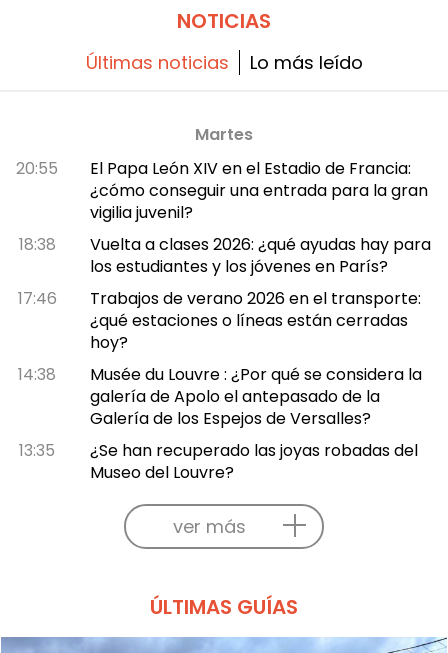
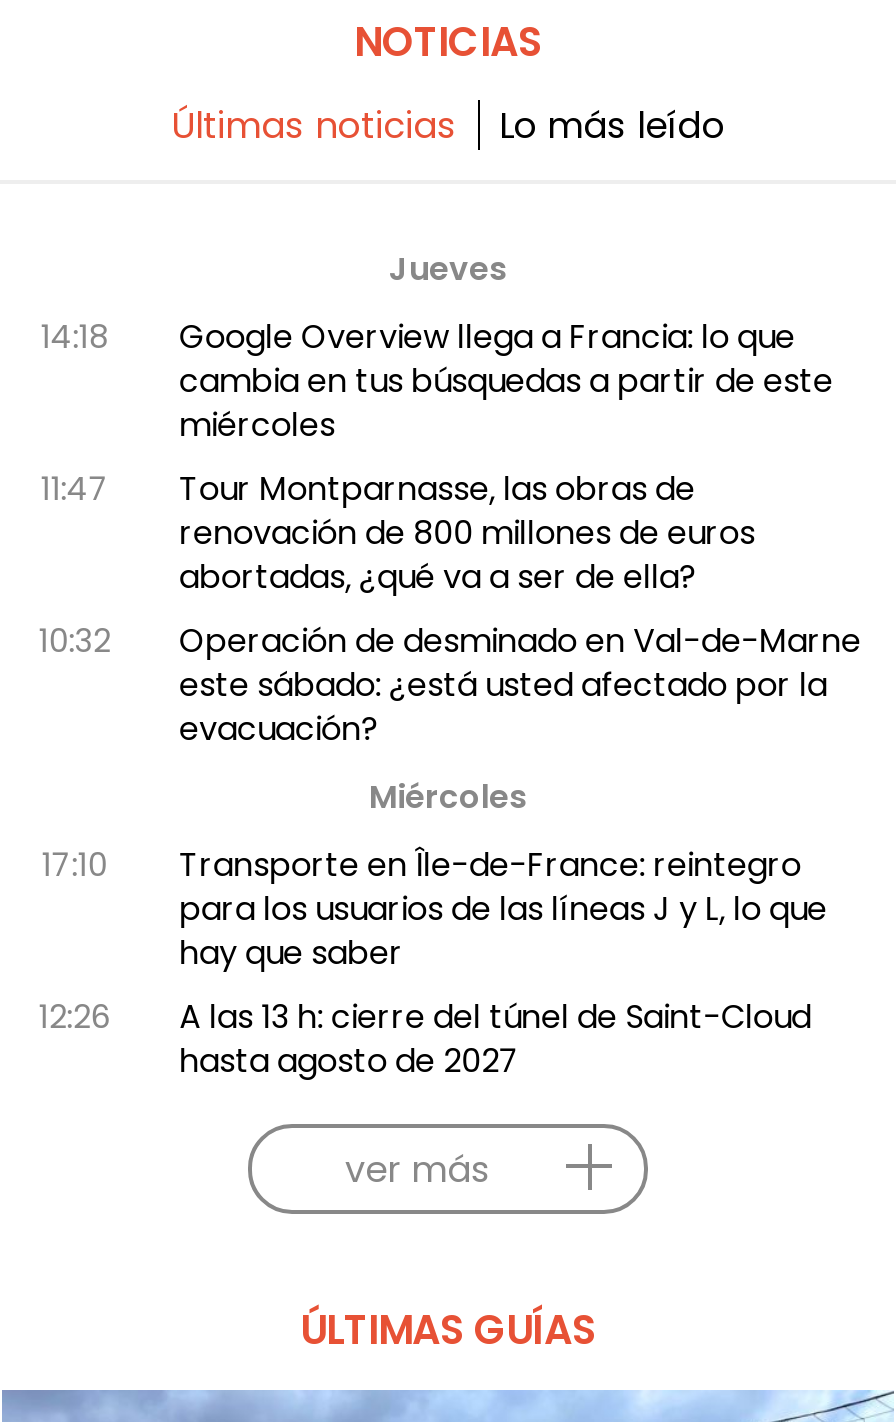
[16,122,431,483] Martes | 20:55 | El Papa León XIV en el Estadio de Francia: | ¿cómo conseguir una entrada para la gran | vigilia juvenil? | 18:38 | Vuelta a clases 2026: ¿qué ayudas hay para | los estudiantes y los jóvenes en París? | 17:46 | Trabajos de verano 2026 en el transporte: | ¿qué estaciones o líneas están cerradas | hoy? | 14:38 | Musée du Louvre : ¿Por qué se considera la | galería de Apolo el antepasado de la | Galería de los Espejos de Versalles? | 13:35 | ¿Se han recuperado las joyas robadas del | Museo del Louvre? -> [39,245,861,1083] Jueves | 14:18 | Google Overview llega a Francia: lo que | cambia en tus búsquedas a partir de este | miércoles | 11:47 | Tour Montparnasse, las obras de | renovación de 800 millones de euros | abortadas, ¿qué va a ser de ella? | 10:32 | Operación de desminado en Val-de-Marne | este sábado: ¿está usted afectado por la | evacuación? | Miércoles | 17:10 | Transporte en Île-de-France: reintegro | para los usuarios de las líneas J y L, lo que | hay que saber | 12:26 | A las 13 h: cierre del túnel de Saint-Cloud | hasta agosto de 2027

